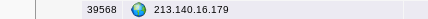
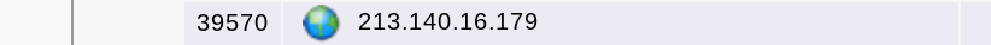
[87,4,117,15] 39568 -> [197,9,269,36] 39570

